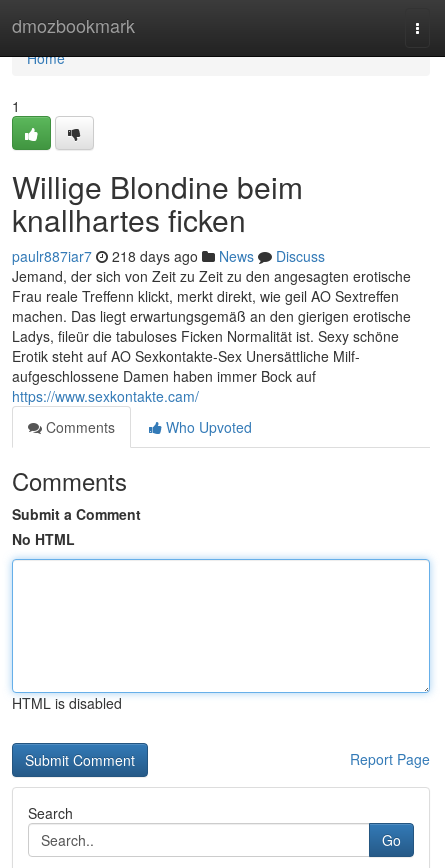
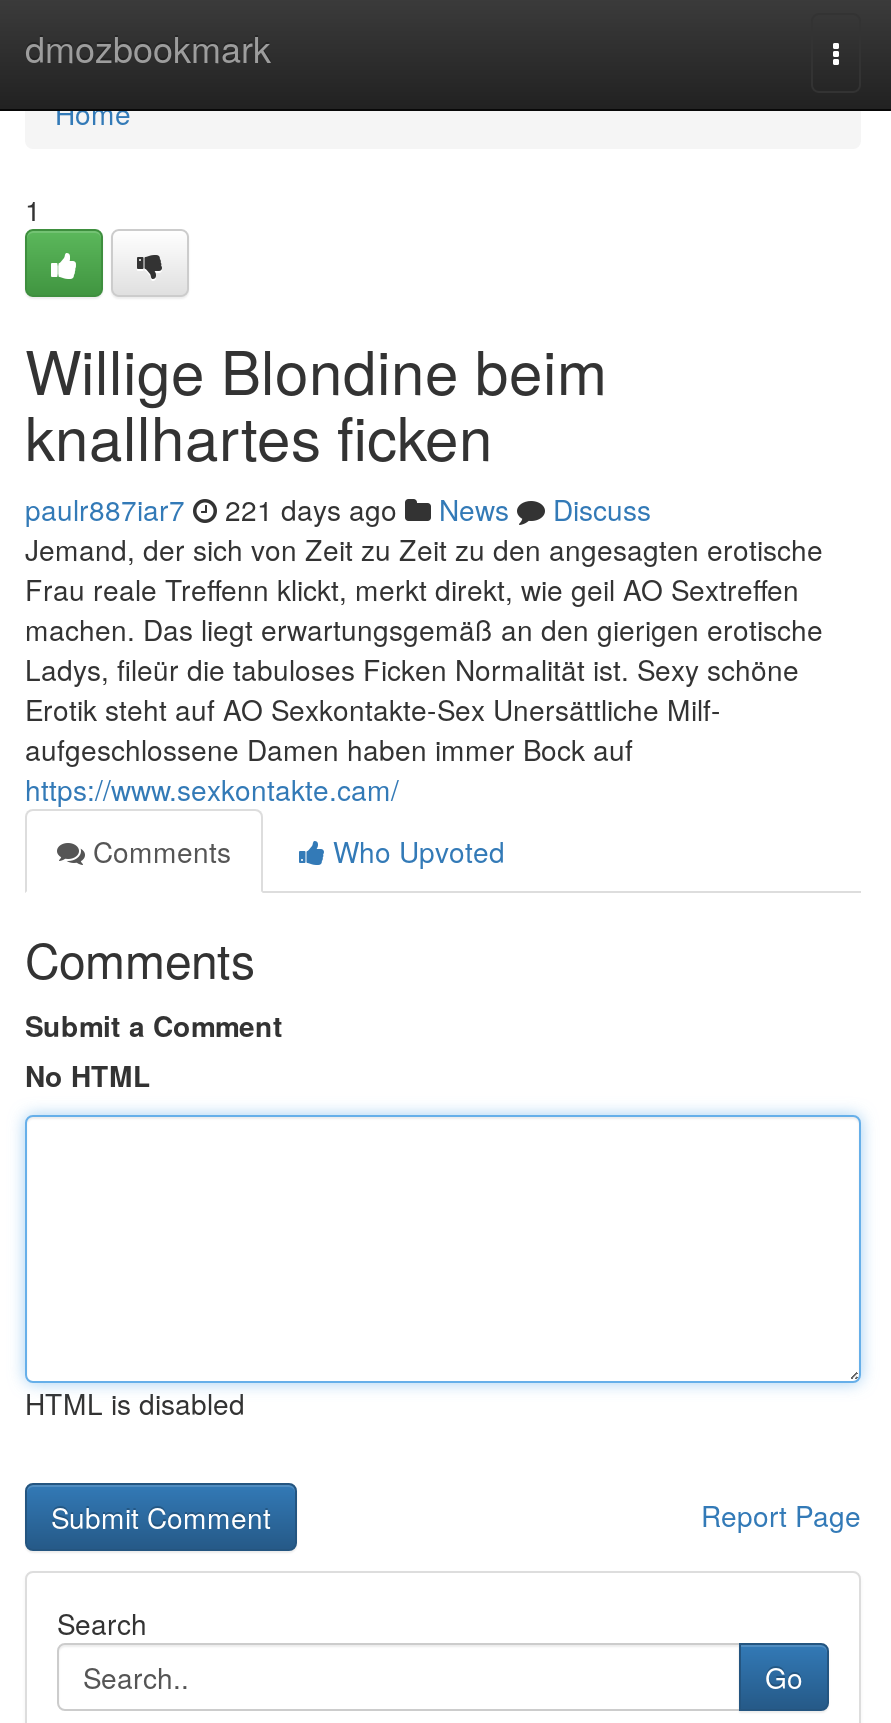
[12,246,325,266] paulr887iar7 218 days ago News Discuss -> [25,489,651,529] paulr887iar7 221 days ago News Discuss

